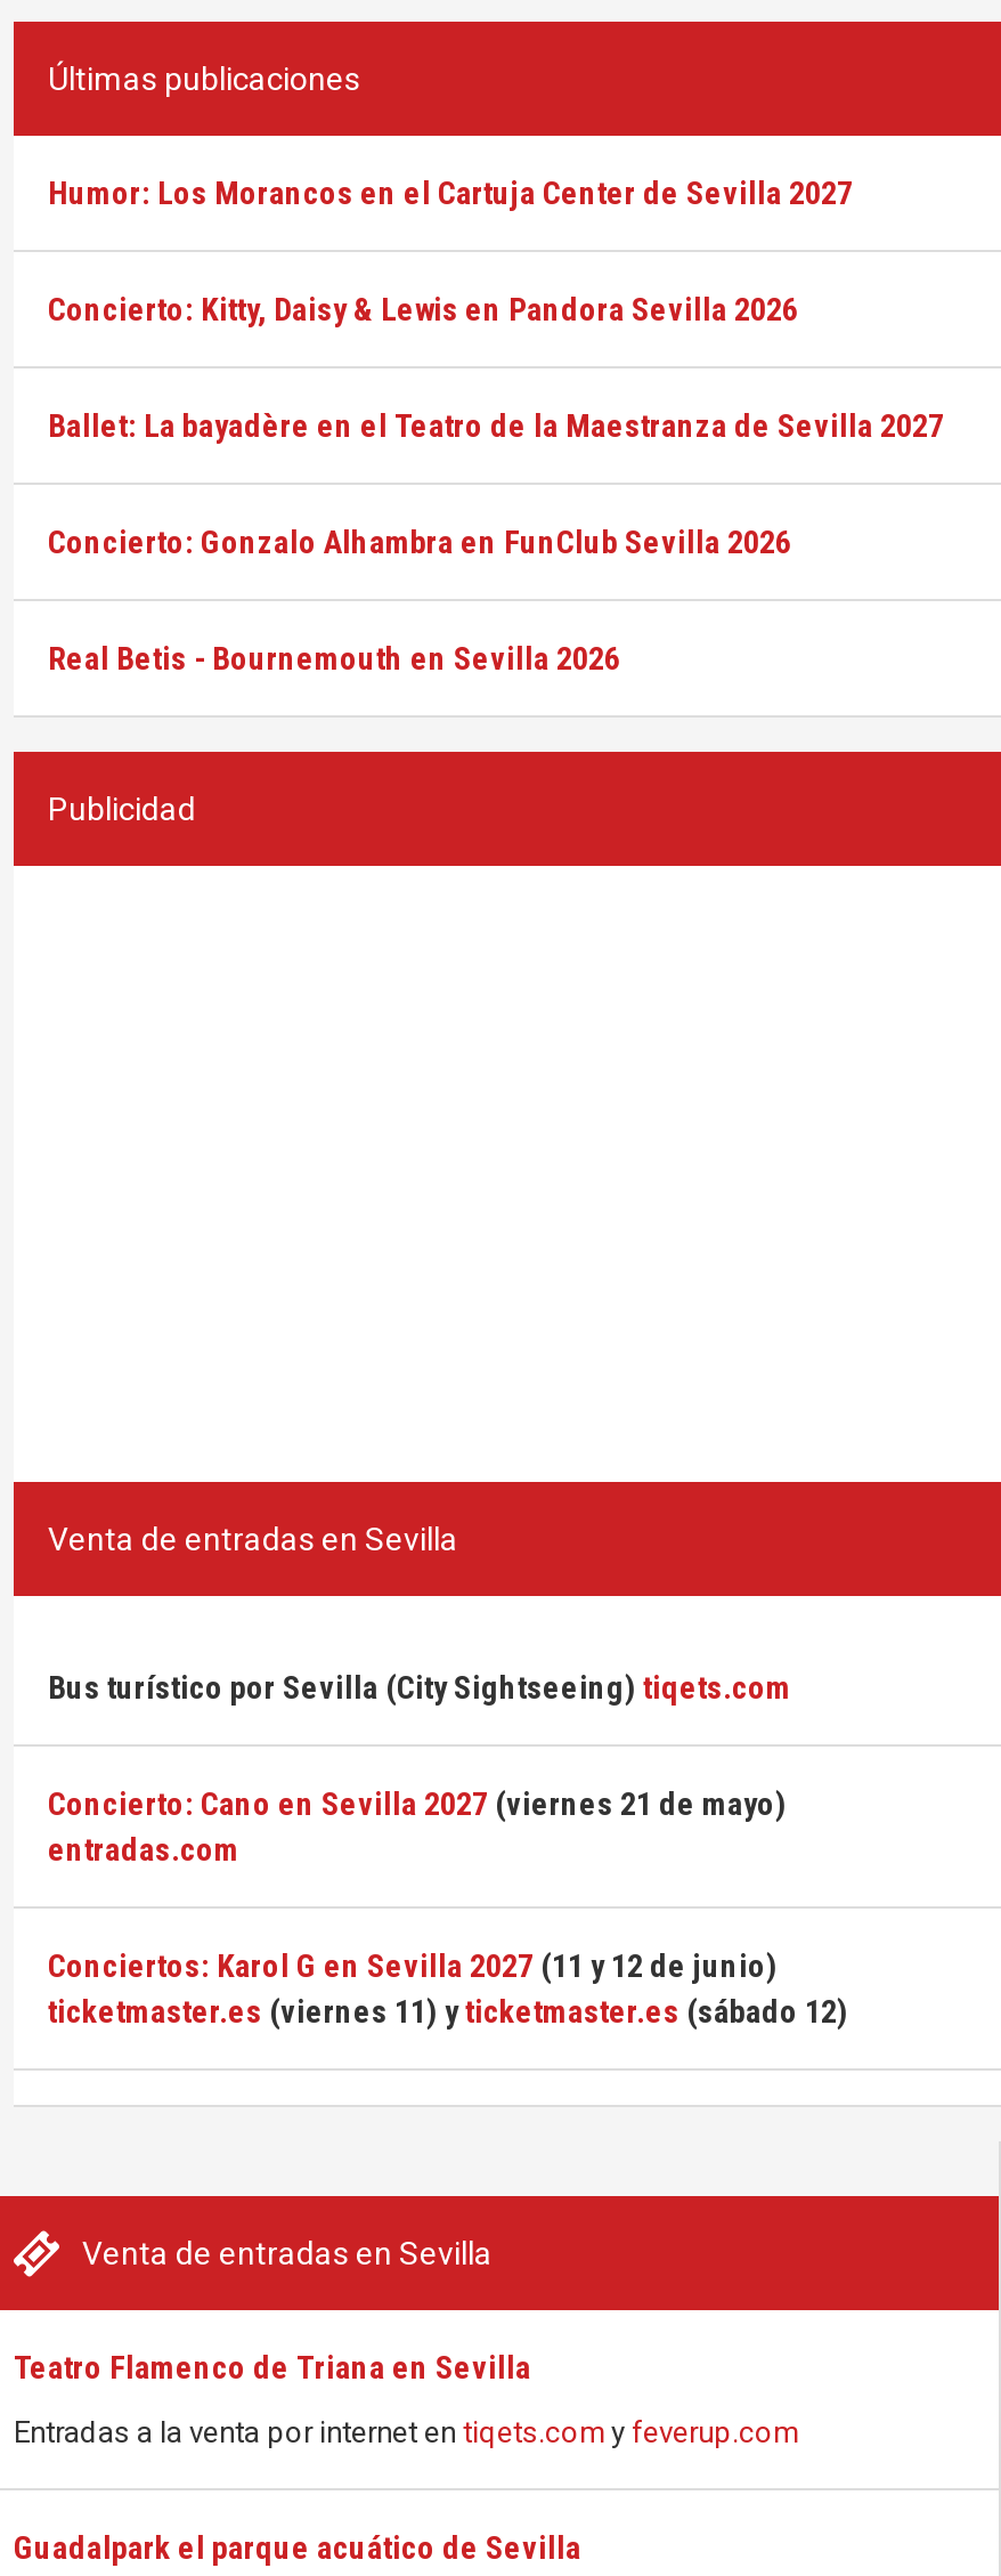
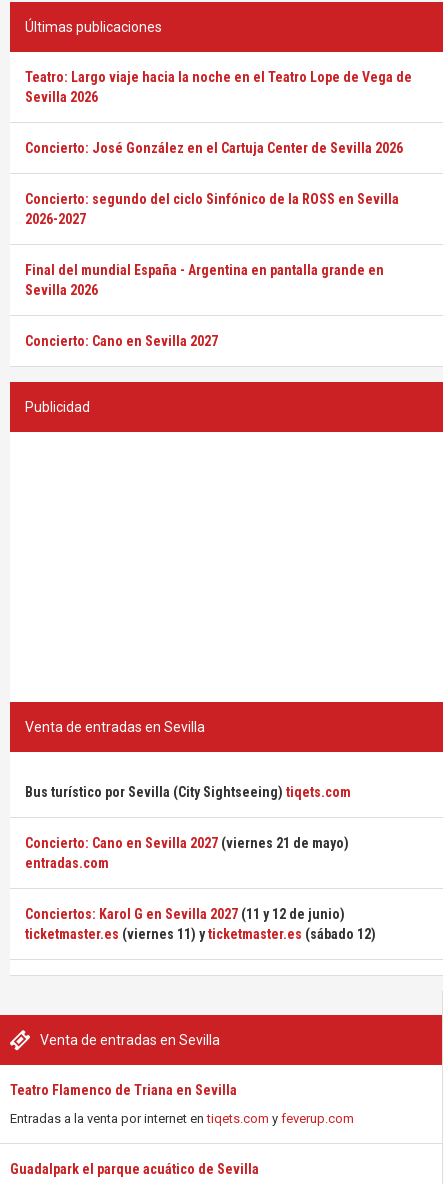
[48,175,853,211] Humor: Los Morancos en el Cartuja Center de Sevilla 2027 -> [25,69,412,105] Teatro: Largo viaje hacia la noche en el Teatro Lope de Vega de | Sevilla 2026
[48,291,798,327] Concierto: Kitty, Daisy & Lewis en Pandora Sevilla 2026 -> [25,140,403,156] Concierto: José González en el Cartuja Center de Sevilla 2026
[48,407,944,444] Ballet: La bayadère en el Teatro de la Maestranza de Sevilla 2027 -> [25,191,399,227] Concierto: segundo del ciclo Sinfónico de la ROSS en Sevilla | 2026-2027
[48,524,791,560] Concierto: Gonzalo Alhambra en FunClub Sevilla 2026 -> [25,262,384,298] Final del mundial España - Argentina en pantalla grande en | Sevilla 2026
[48,640,620,677] Real Betis - Bournemouth en Sevilla 2026 -> [25,333,218,349] Concierto: Cano en Sevilla 2027

